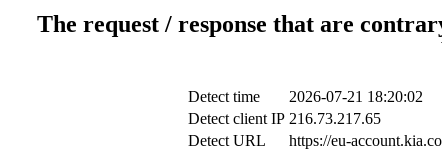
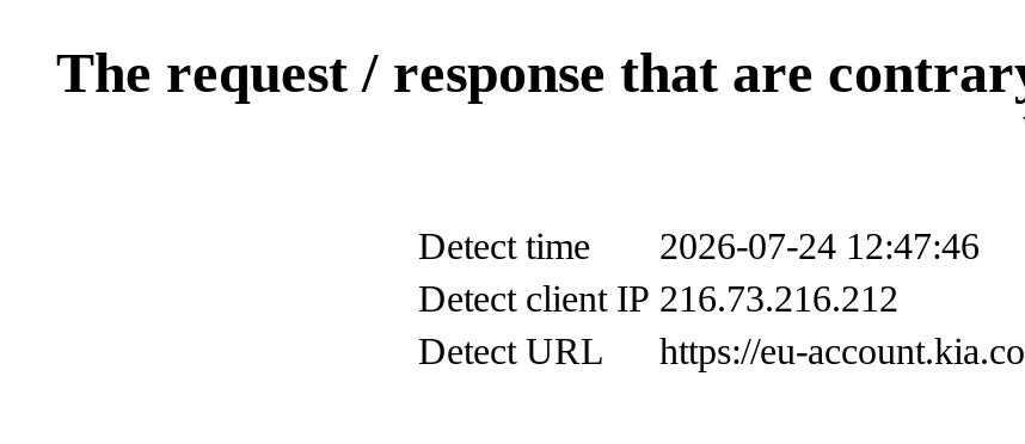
[188,88,423,105] Detect time 2026-07-21 18:20:02 -> [418,225,980,266] Detect time 2026-07-24 12:47:46
[188,110,381,127] Detect client IP 216.73.217.65 -> [418,278,898,318] Detect client IP 216.73.216.212

